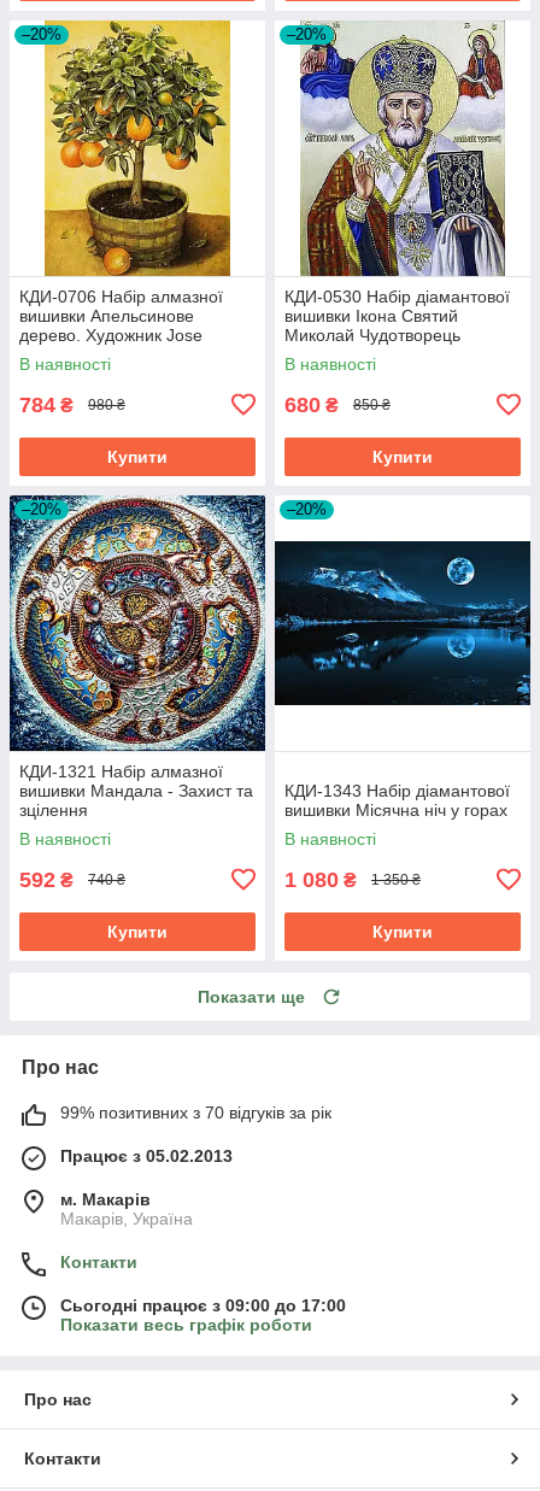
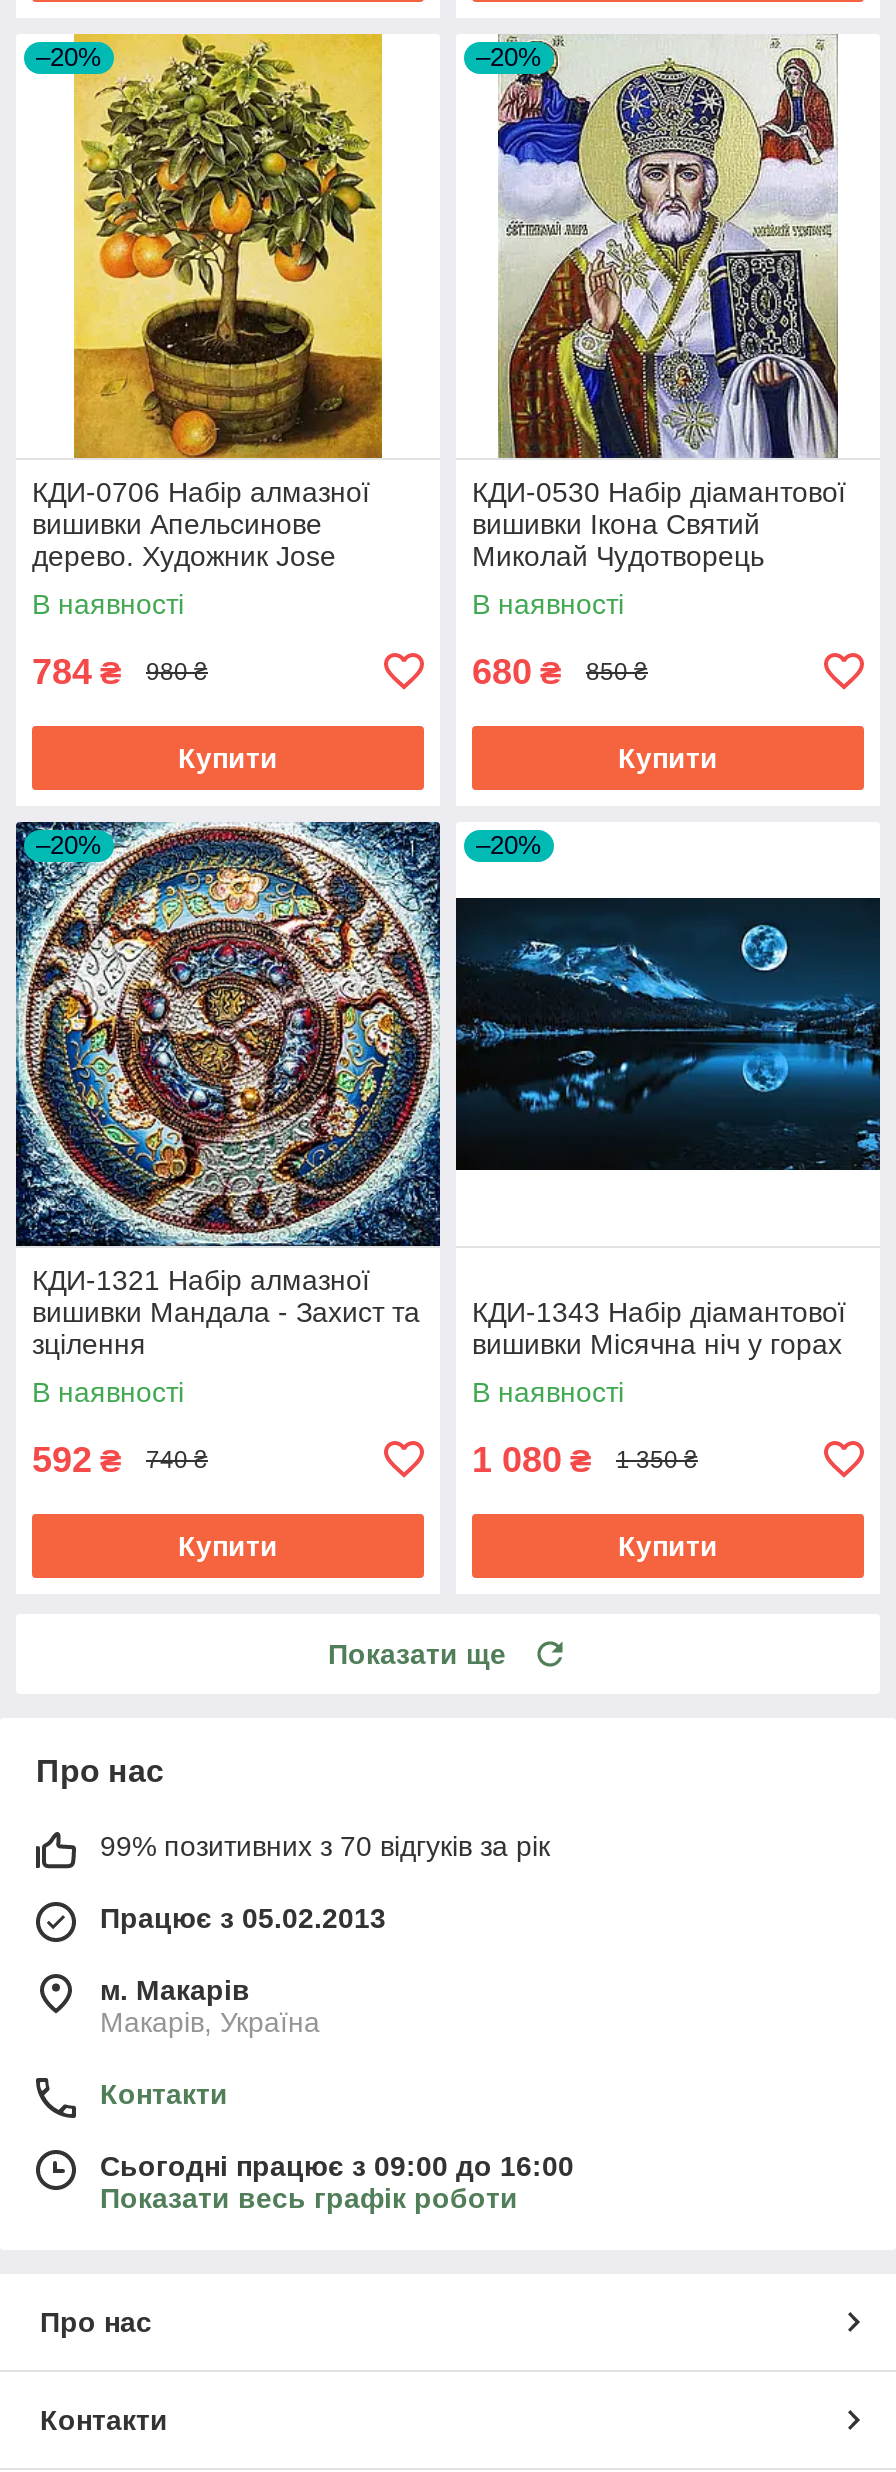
[60,1295,346,1315] Сьогодні працює з 09:00 до 17:00 -> [100,2150,574,2182] Сьогодні працює з 09:00 до 16:00

